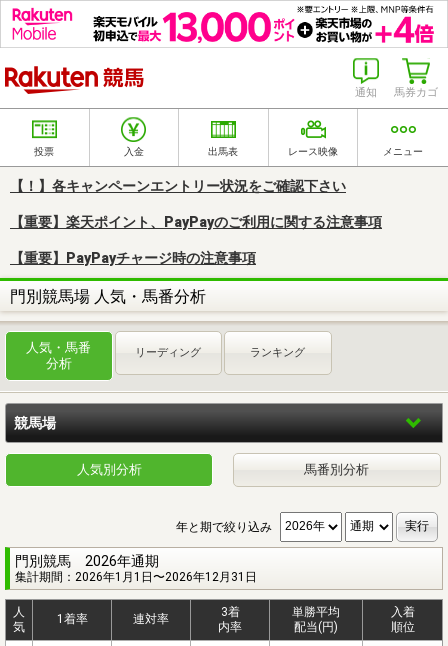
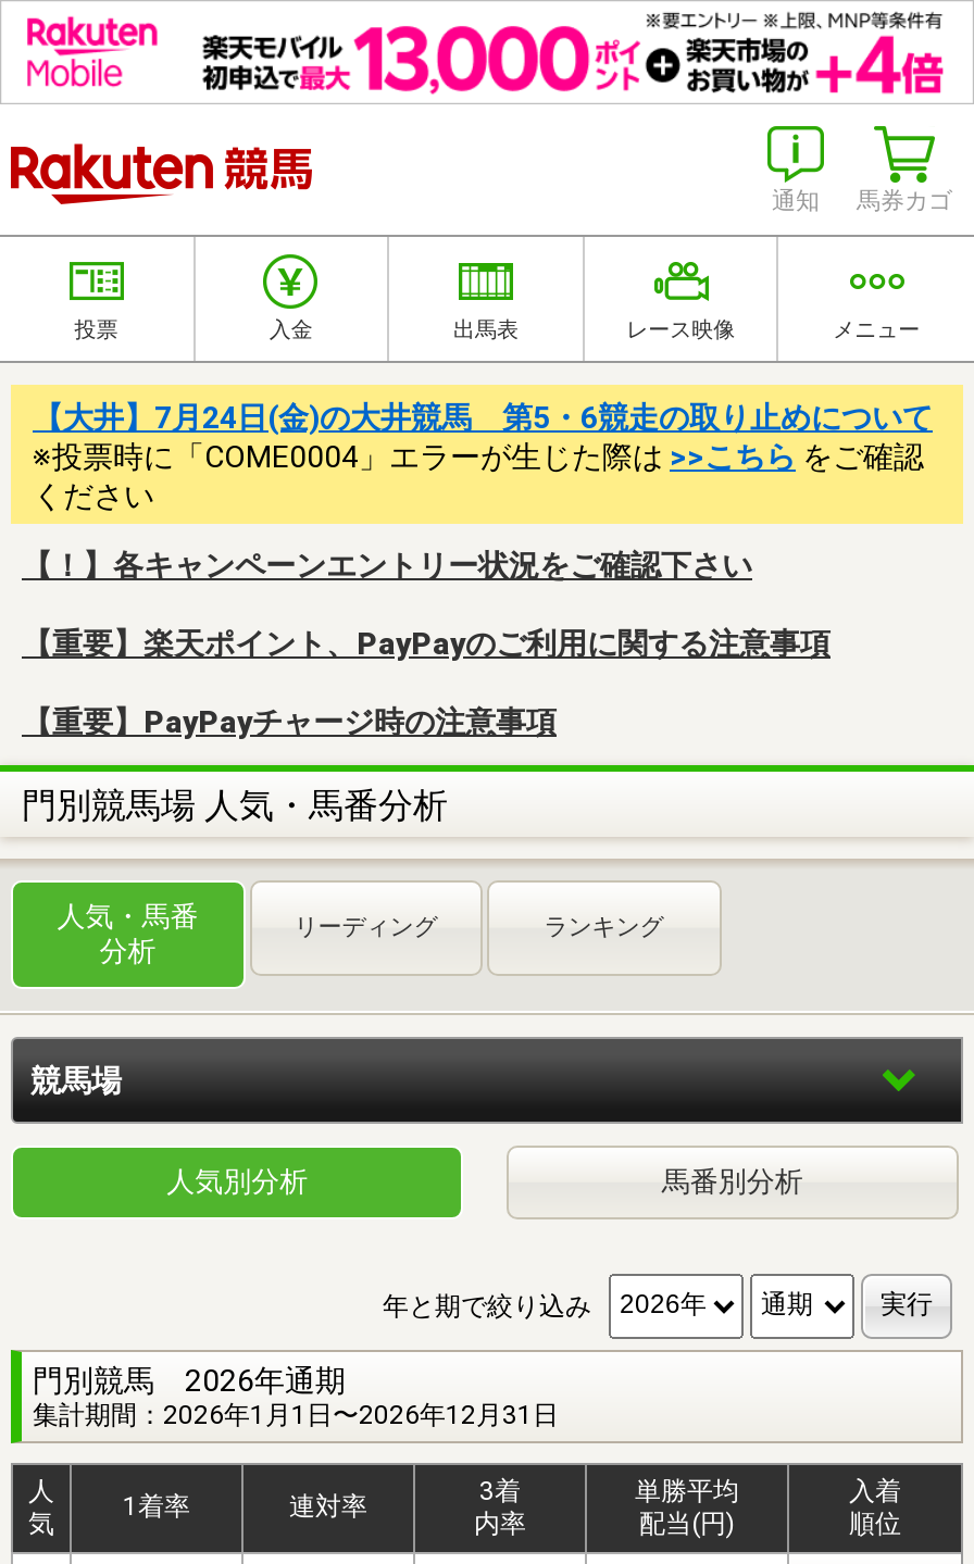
none -> [33,400,933,513] 【大井】7月24日(金)の大井競馬 第5・6競走の取り止めについて | ※投票時に「COME0004」エラーが生じた際は>>こちらをご確認 | ください

